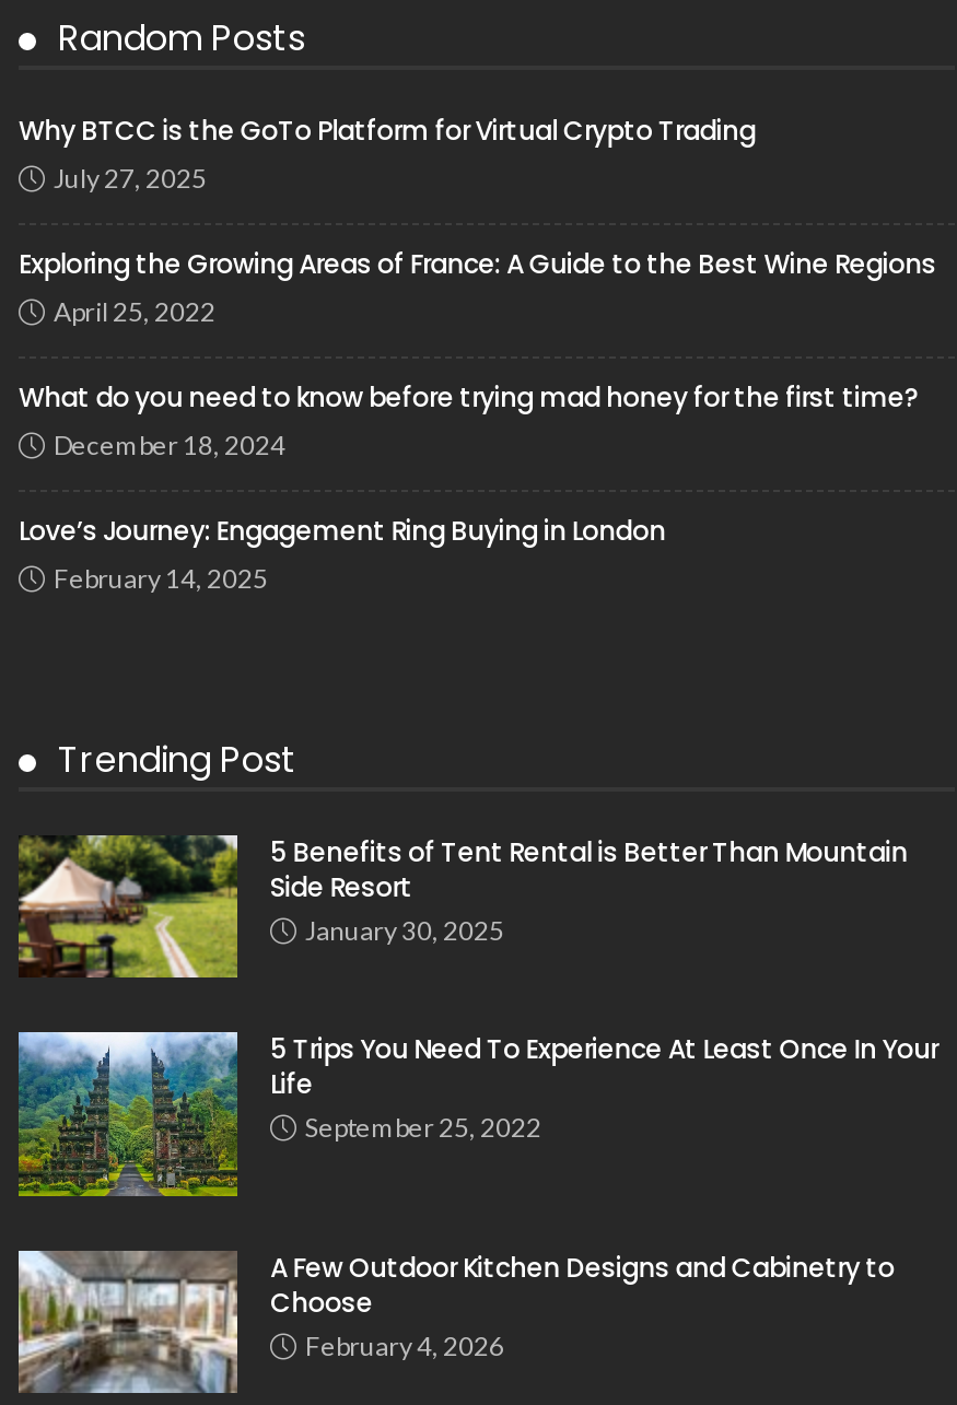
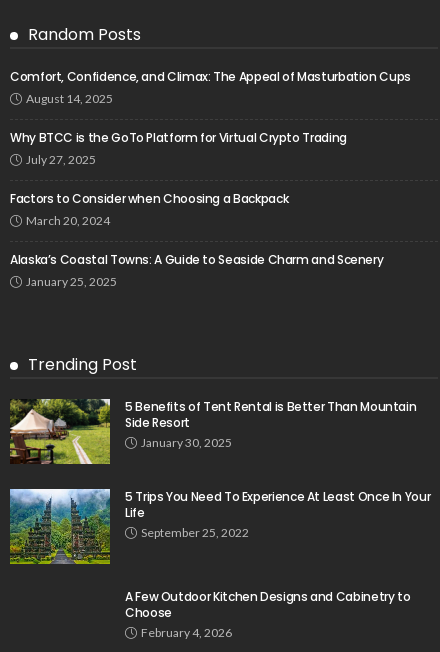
none -> [10,68,411,106] Comfort, Confidence, and Climax: The Appeal of Masturbation Cups | August 14, 2025
moved [19,111,755,194] -> [10,129,347,167]: Why BTCC is the GoTo Platform for Virtual Crypto Trading | July 27, 2025
[19,244,936,594] Exploring the Growing Areas of France: A Guide to the Best Wine Regions | April 25, 2022 | What do you need to know before trying mad honey for the first time? | December 18, 2024 | Love’s Journey: Engagement Ring Buying in London | February 14, 2025 -> [10,190,383,289] Factors to Consider when Choosing a Backpack | March 20, 2024 | Alaska’s Coastal Towns: A Guide to Seaside Charm and Scenery | January 25, 2025
[16,1249,240,1395] [image] -> none

